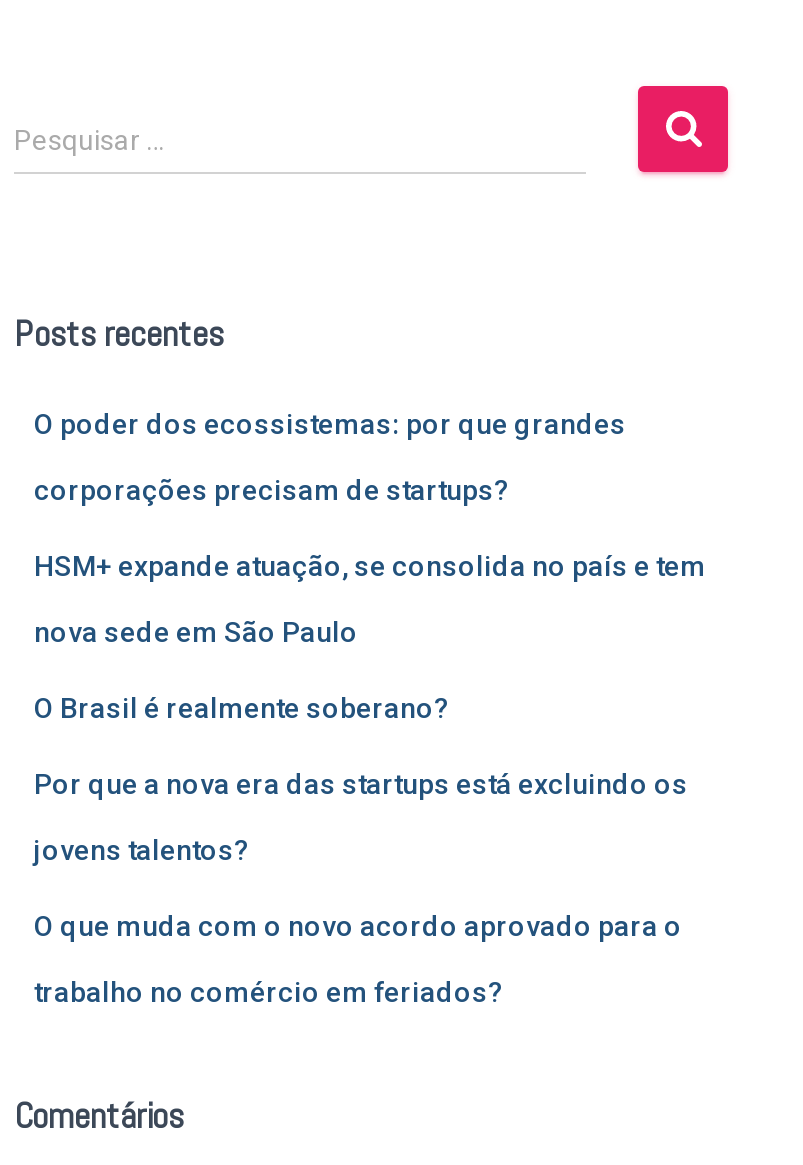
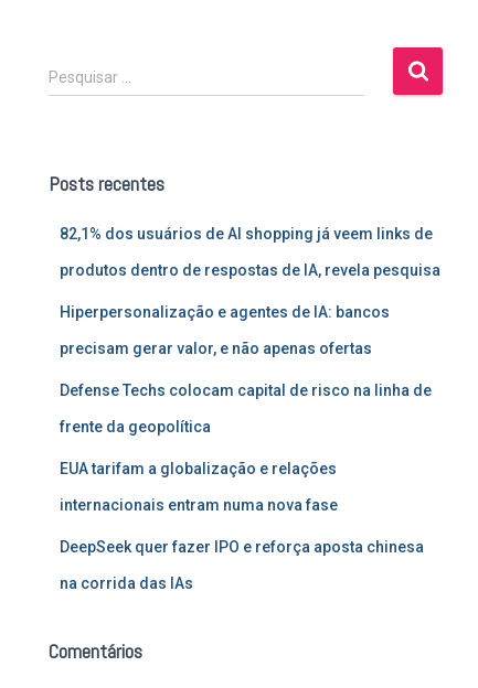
[34,408,706,1008] O poder dos ecossistemas: por que grandes | corporações precisam de startups? | HSM+ expande atuação, se consolida no país e tem | nova sede em São Paulo | O Brasil é realmente soberano? | Por que a nova era das startups está excluindo os | jovens talentos? | O que muda com o novo acordo aprovado para o | trabalho no comércio em feriados? -> [60,225,440,592] 82,1% dos usuários de AI shopping já veem links de | produtos dentro de respostas de IA, revela pesquisa | Hiperpersonalização e agentes de IA: bancos | precisam gerar valor, e não apenas ofertas | Defense Techs colocam capital de risco na linha de | frente da geopolítica | EUA tarifam a globalização e relações | internacionais entram numa nova fase | DeepSeek quer fazer IPO e reforça aposta chinesa | na corrida das IAs

